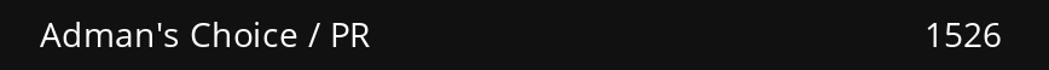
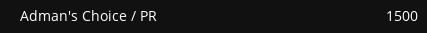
[925,11,1002,57] 1526 -> [386,6,418,25] 1500

